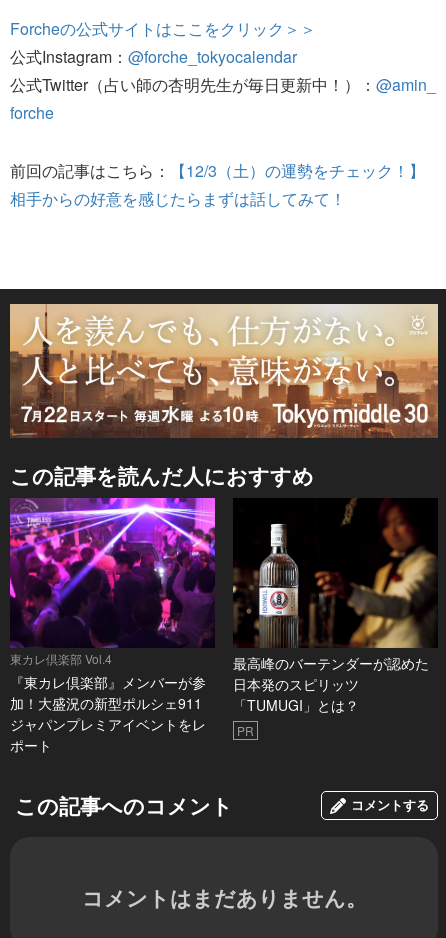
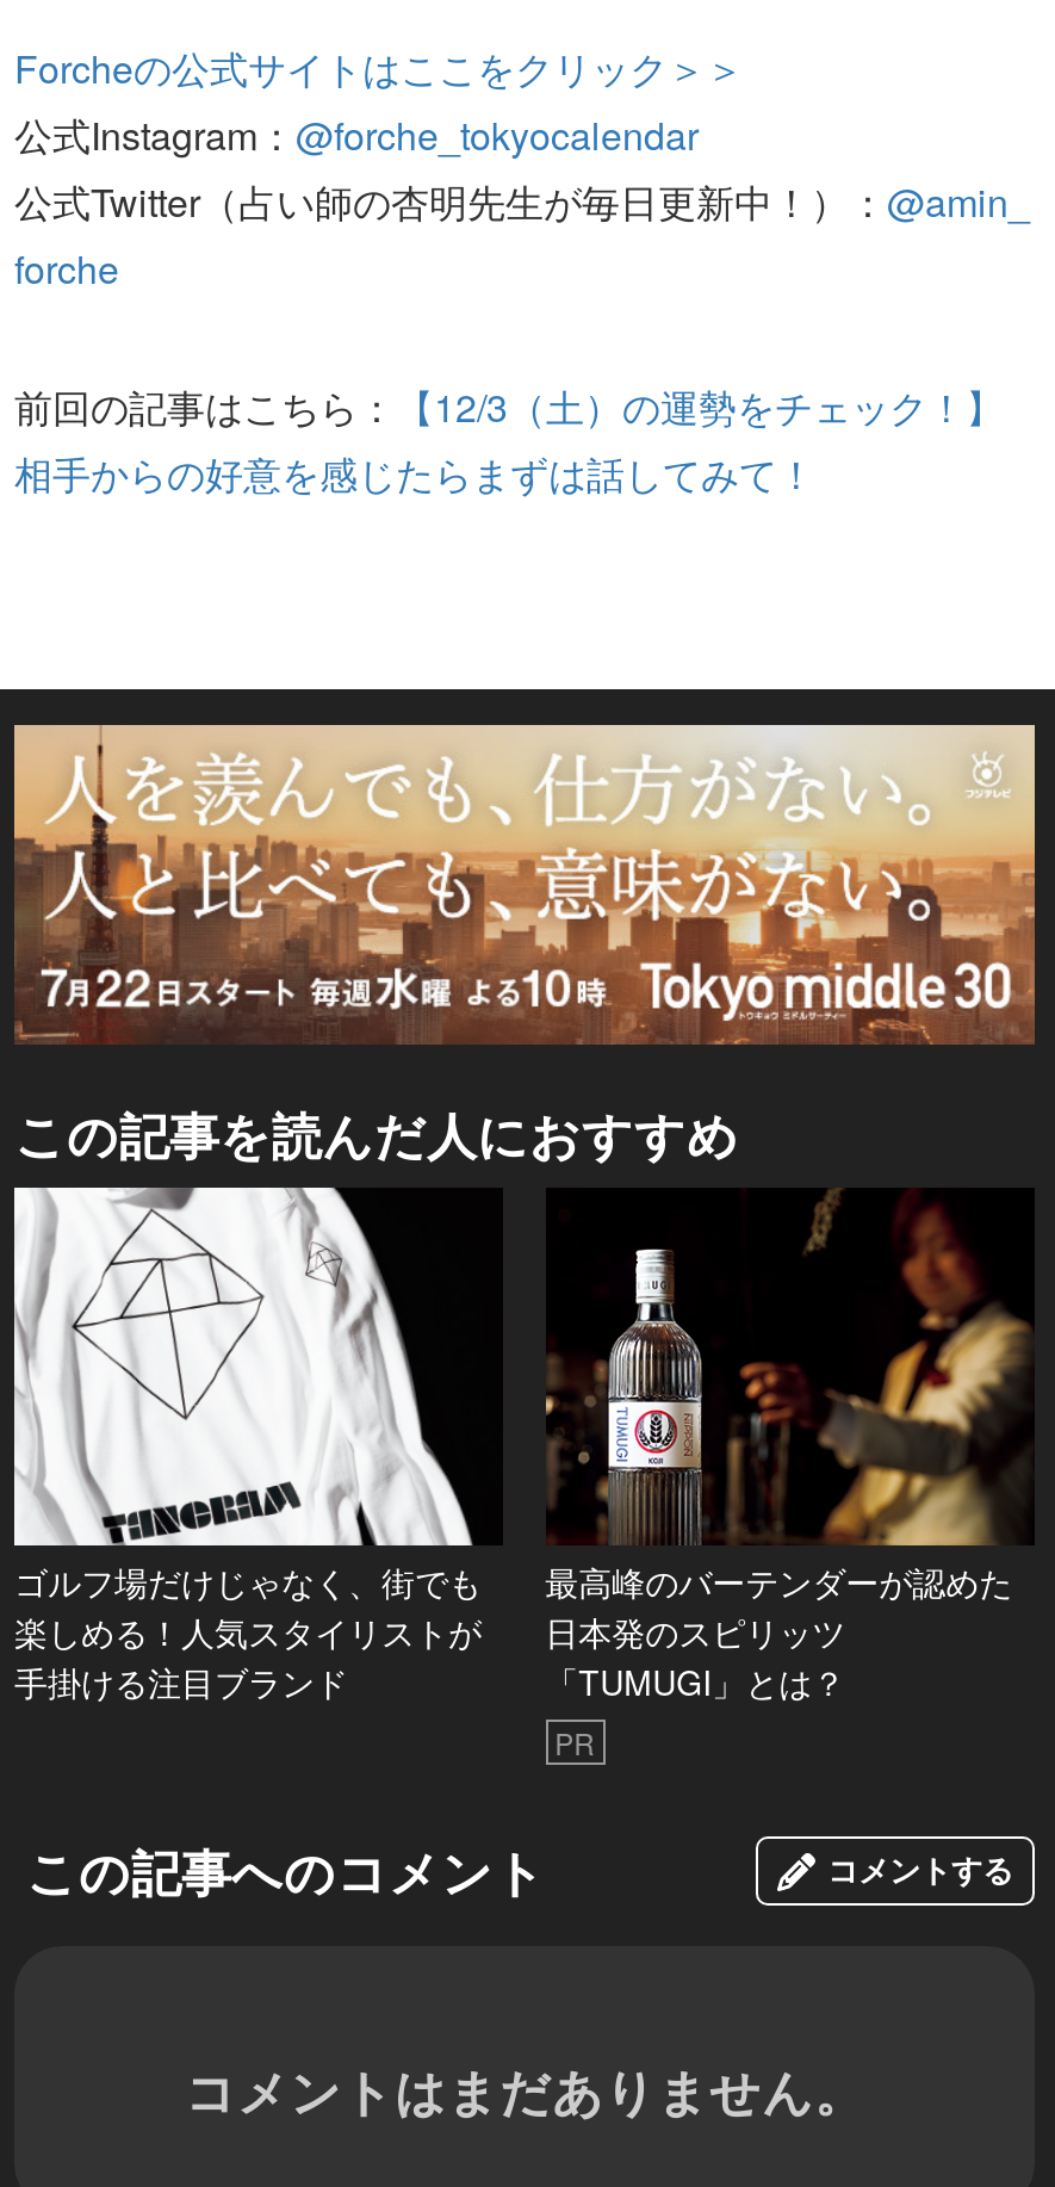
[9,497,216,755] [image] | 東カレ倶楽部 Vol.4 | 『東カレ倶楽部』メンバーが参 | 加！大盛況の新型ポルシェ911 | ジャパンプレミアイベントをレ | ポート -> [12,1185,503,1705] [image] | ゴルフ場だけじゃなく、街でも | 楽しめる！人気スタイリストが | 手掛ける注目ブランド

